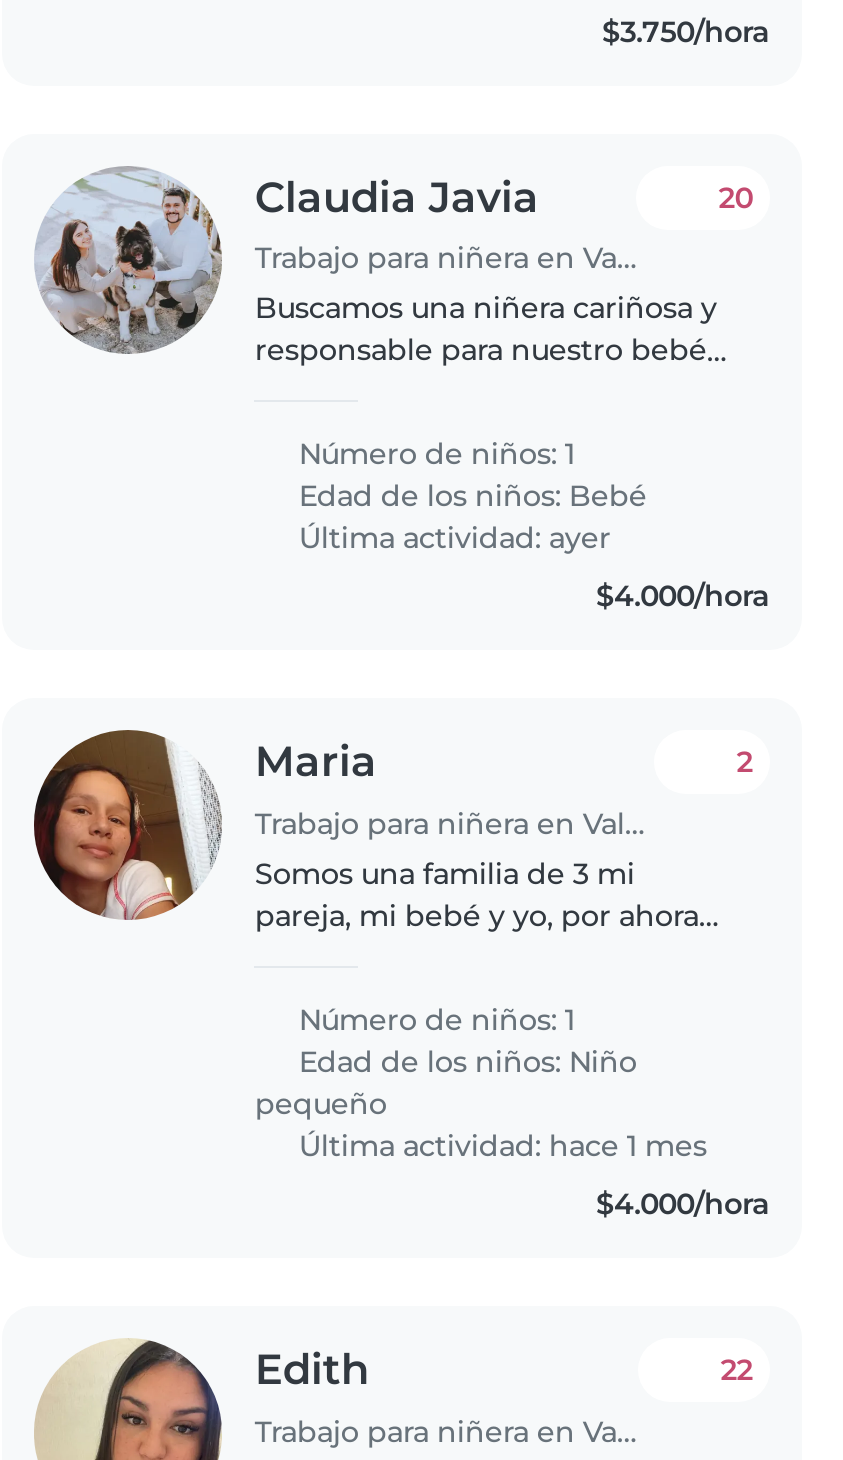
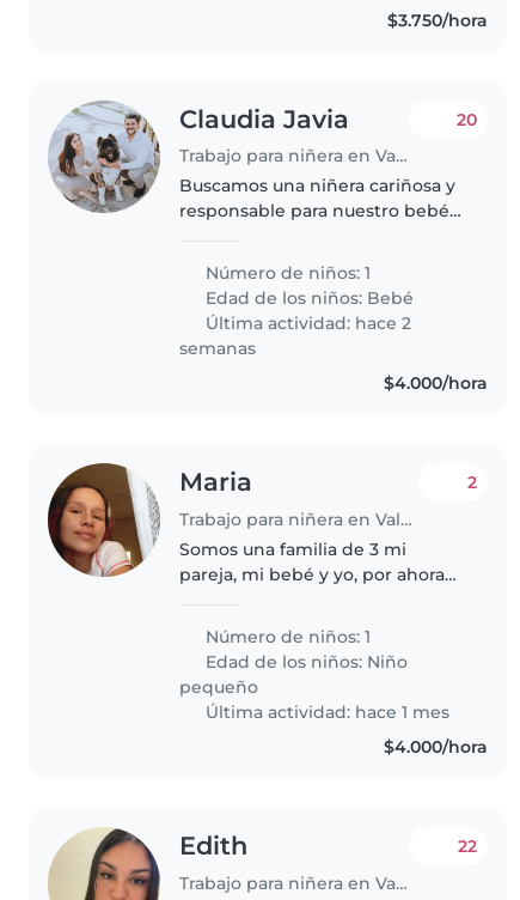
[291,521,611,557] Última actividad: ayer -> [180,313,412,360] Última actividad: hace 2 | semanas

